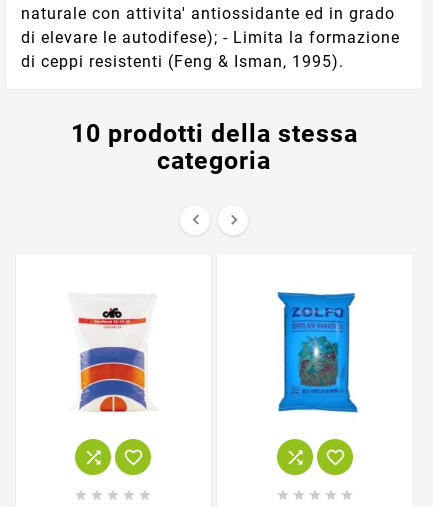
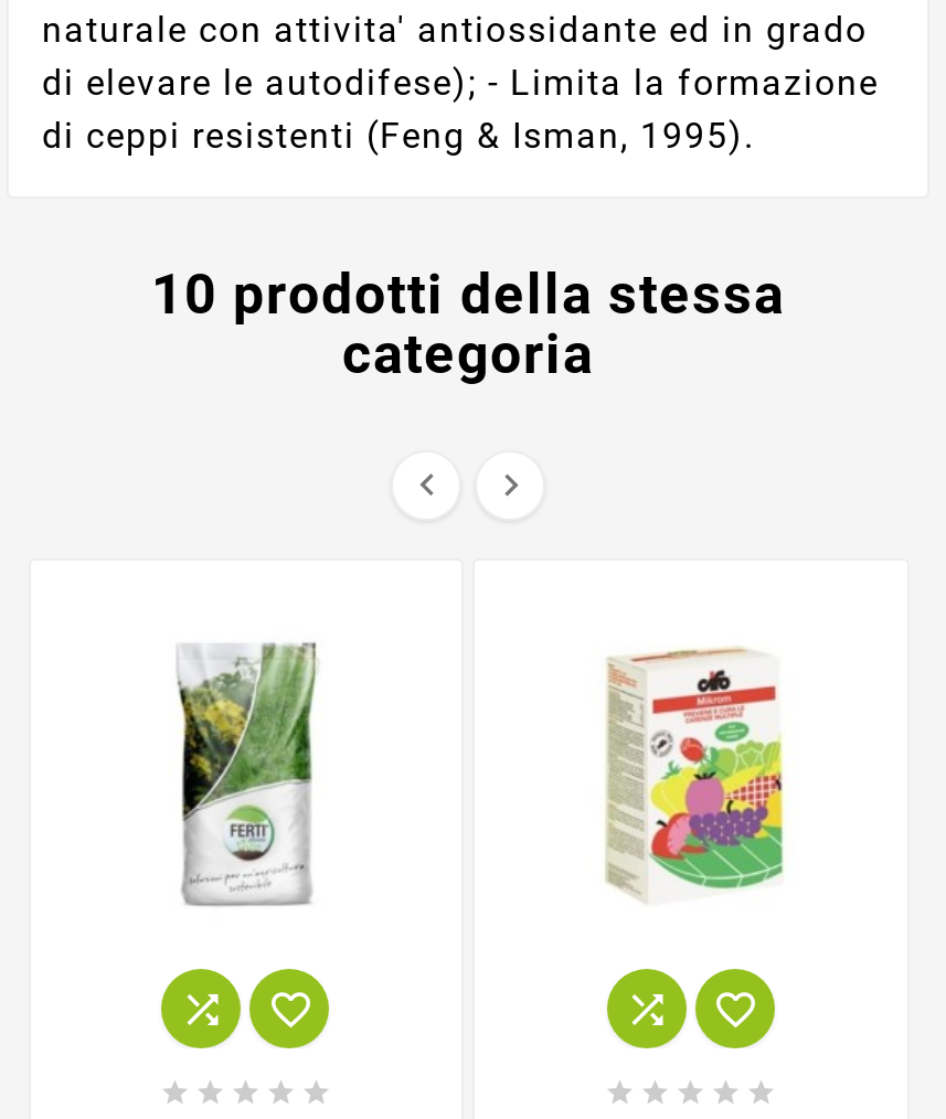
[77,292,148,413] [image] -> [168,642,327,909] [image]
[277,291,359,414] [image] -> [605,644,786,912] [image]

